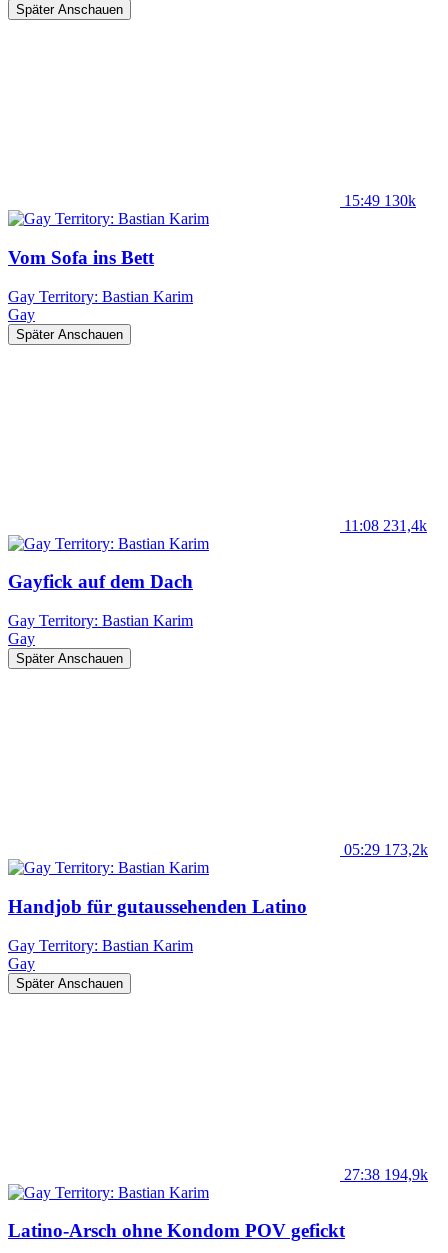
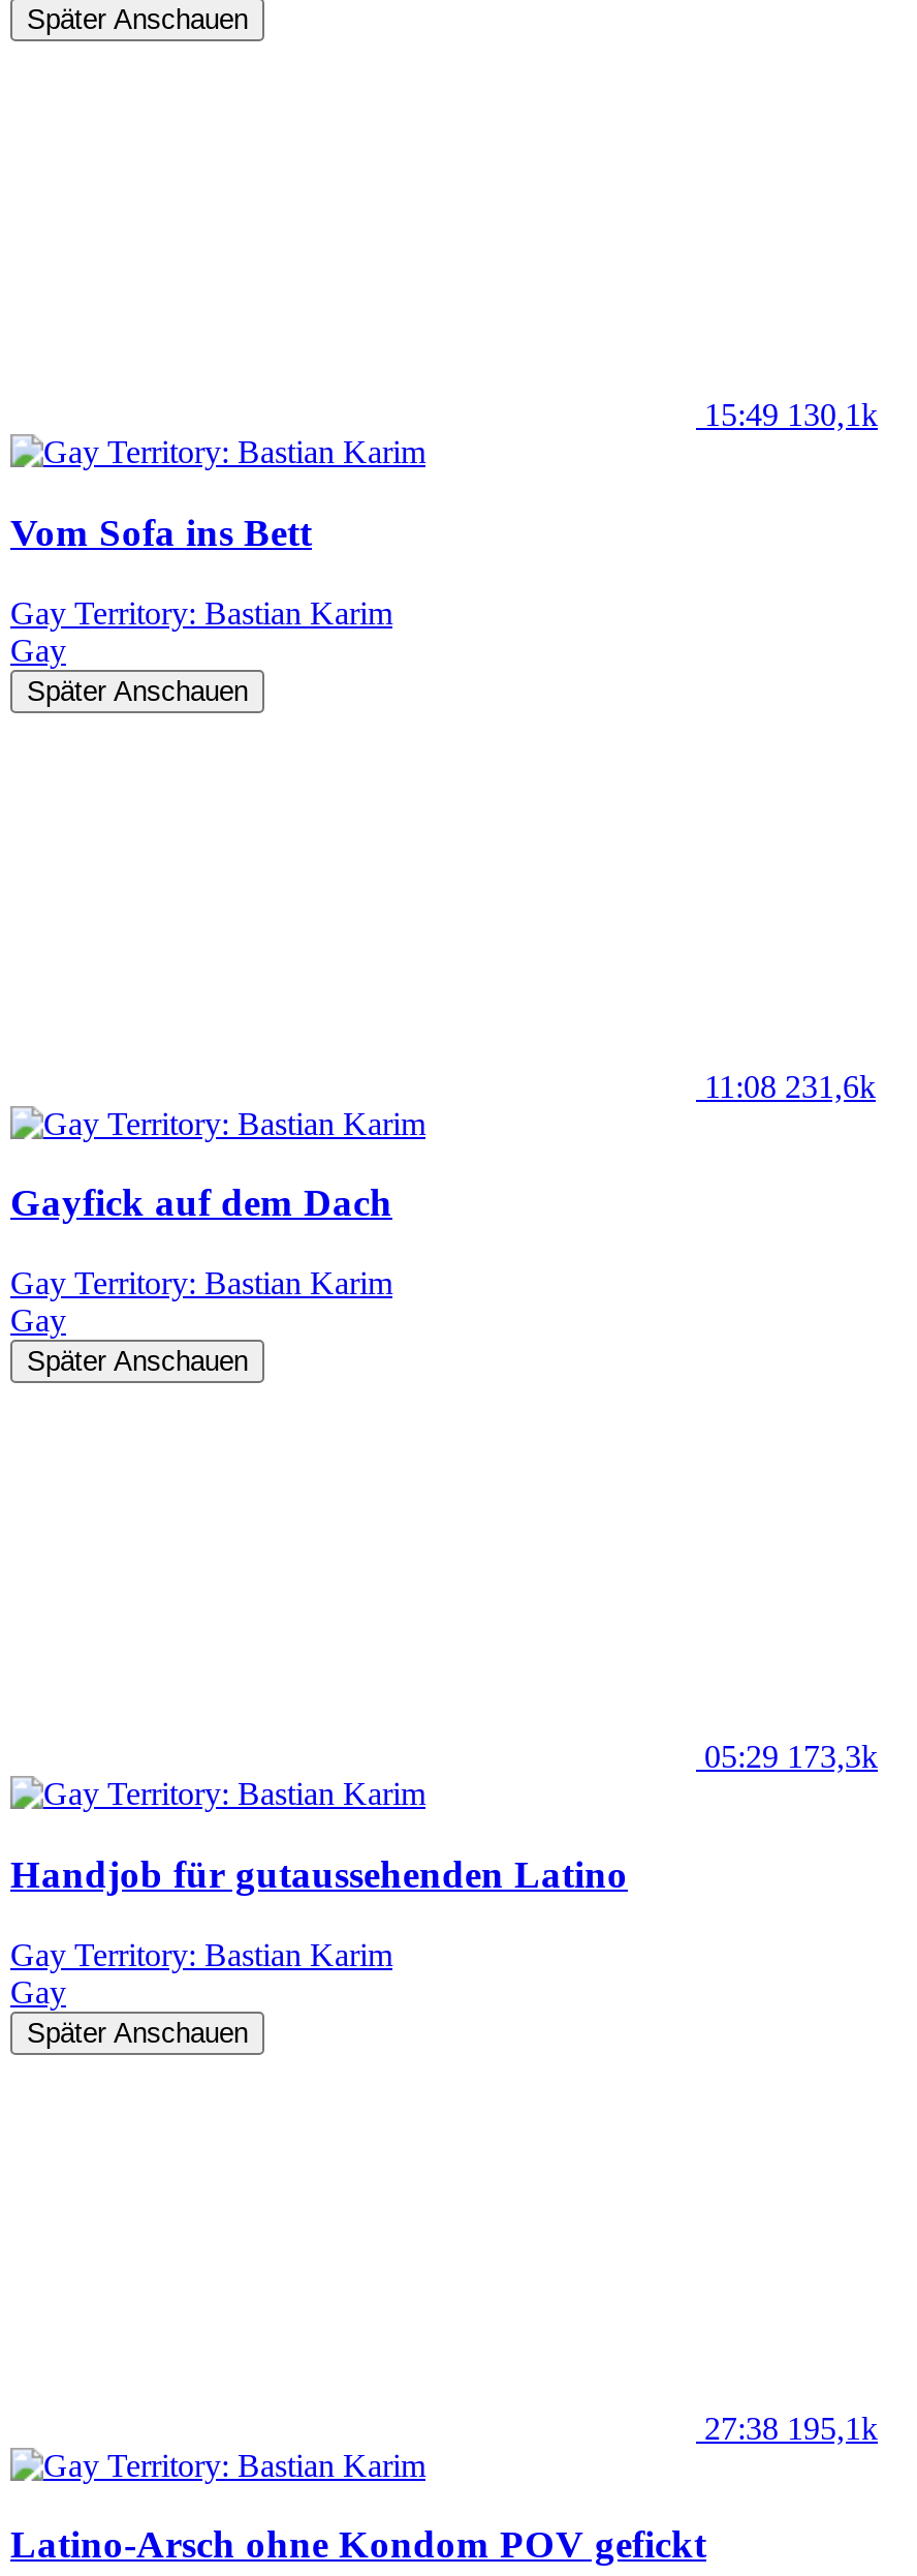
[344,192,416,209] 15:49 130k -> [704,397,878,433] 15:49 130,1k
[344,517,427,534] 11:08 231,4k -> [704,1068,876,1103] 11:08 231,6k
[344,841,428,858] 05:29 173,2k -> [704,1739,878,1774] 05:29 173,3k
[344,1165,428,1182] 27:38 194,9k -> [704,2410,878,2445] 27:38 195,1k

